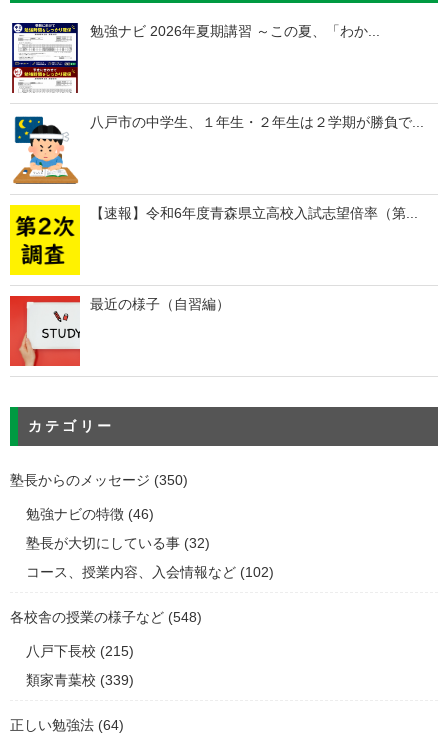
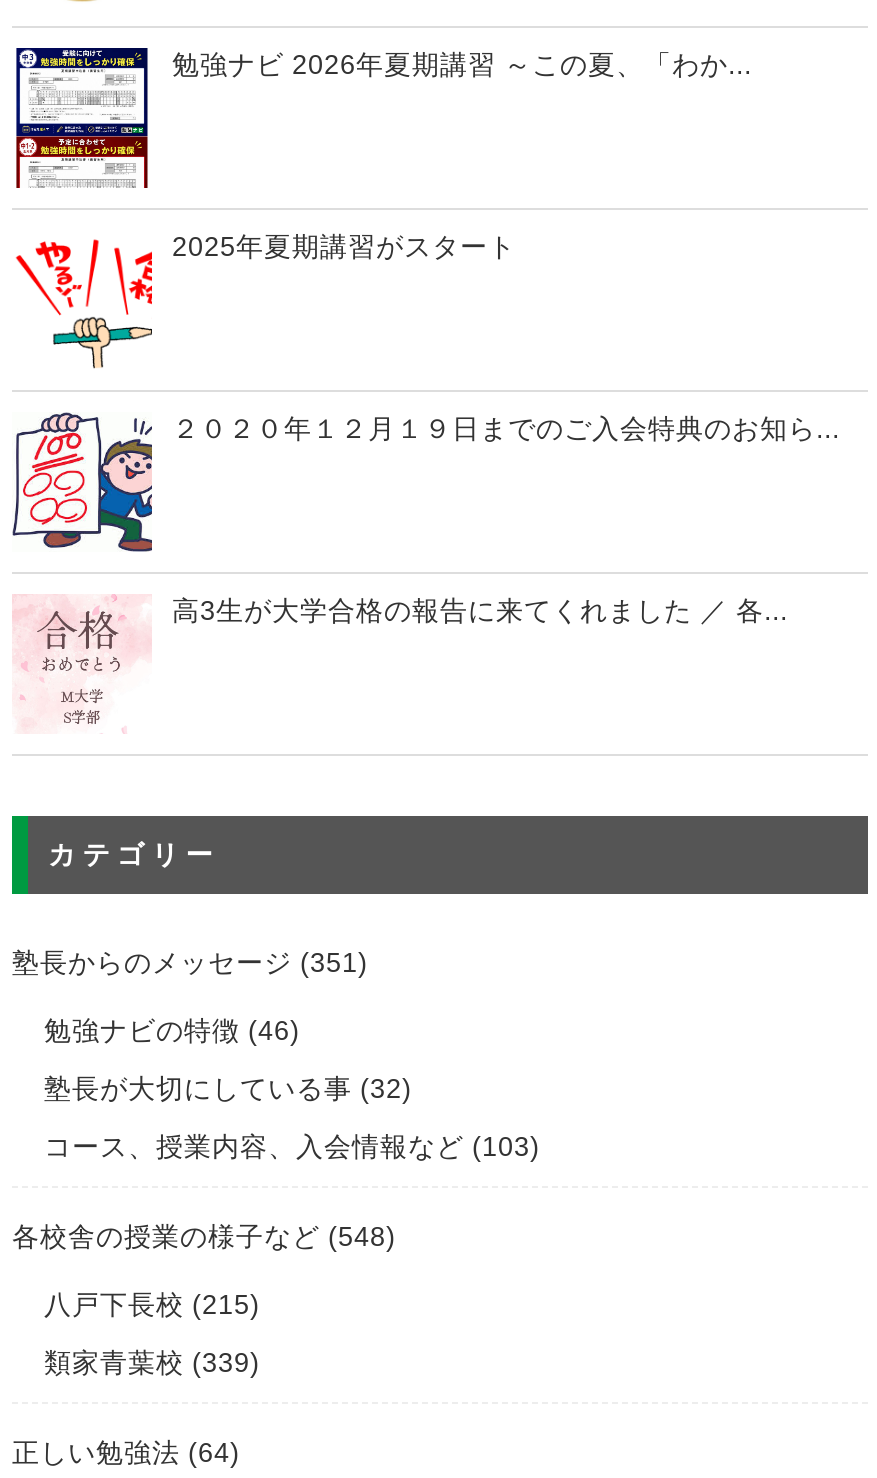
[12,114,424,185] [image] | 八戸市の中学生、１年生・２年生は２学期が勝負で... -> [14,231,516,370] [image] | 2025年夏期講習がスタート
[9,204,418,276] [image] | 【速報】令和6年度青森県立高校入試志望倍率（第... -> [10,410,840,554] [image] | ２０２０年１２月１９日までのご入会特典のお知ら...
[9,295,230,367] [image] | 最近の様子（自習編） -> [12,594,788,734] [image] | 高3生が大学合格の報告に来てくれました ／ 各...
[10,472,188,487] 塾長からのメッセージ(350) -> [12,947,368,977] 塾長からのメッセージ(351)
[26,564,274,579] コース、授業内容、入会情報など(102) -> [44,1131,540,1161] コース、授業内容、入会情報など(103)

